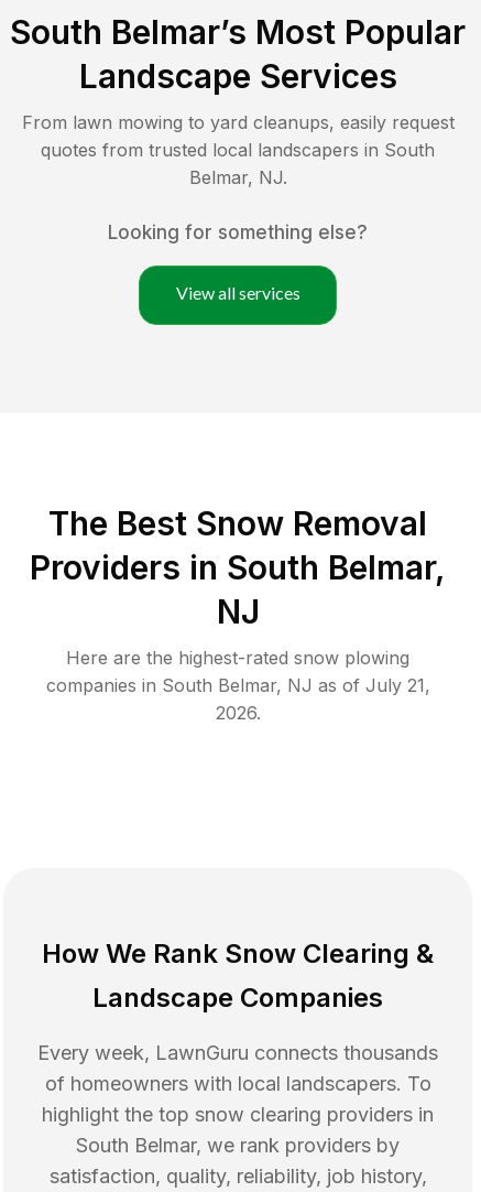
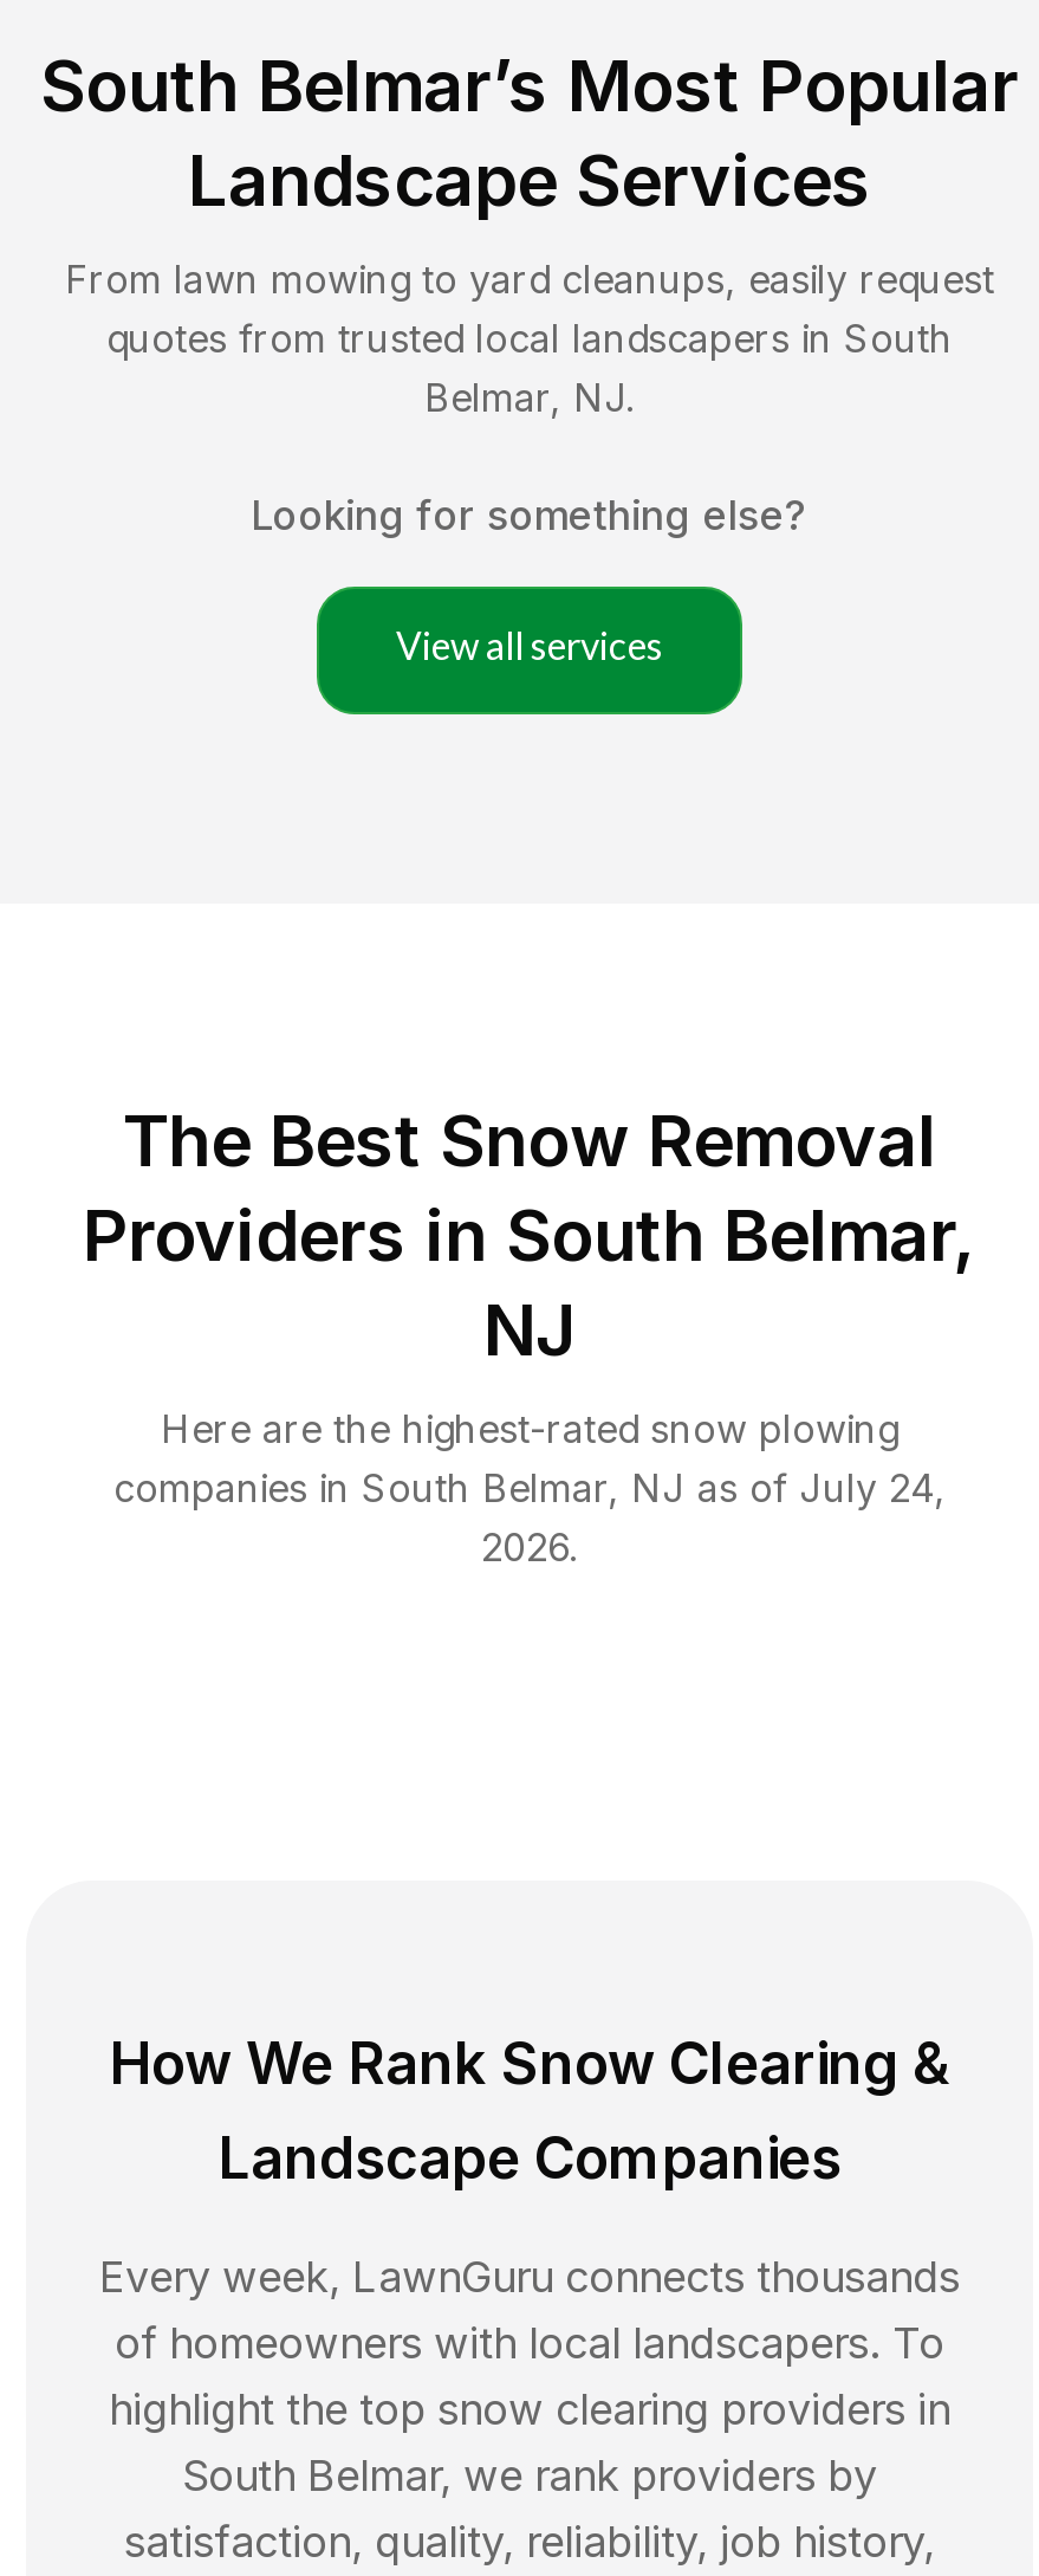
[46,674,430,696] companies in South Belmar, NJ as of July 21, -> [113,1463,946,1511] companies in South Belmar, NJ as of July 24,

